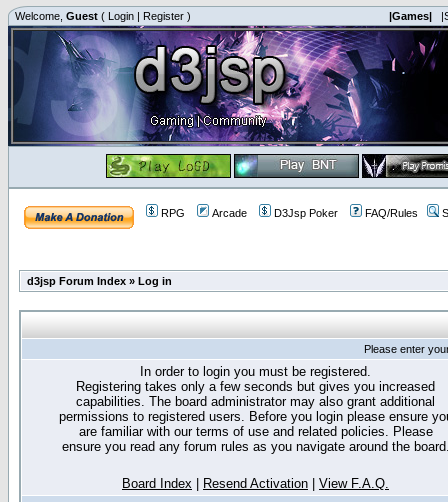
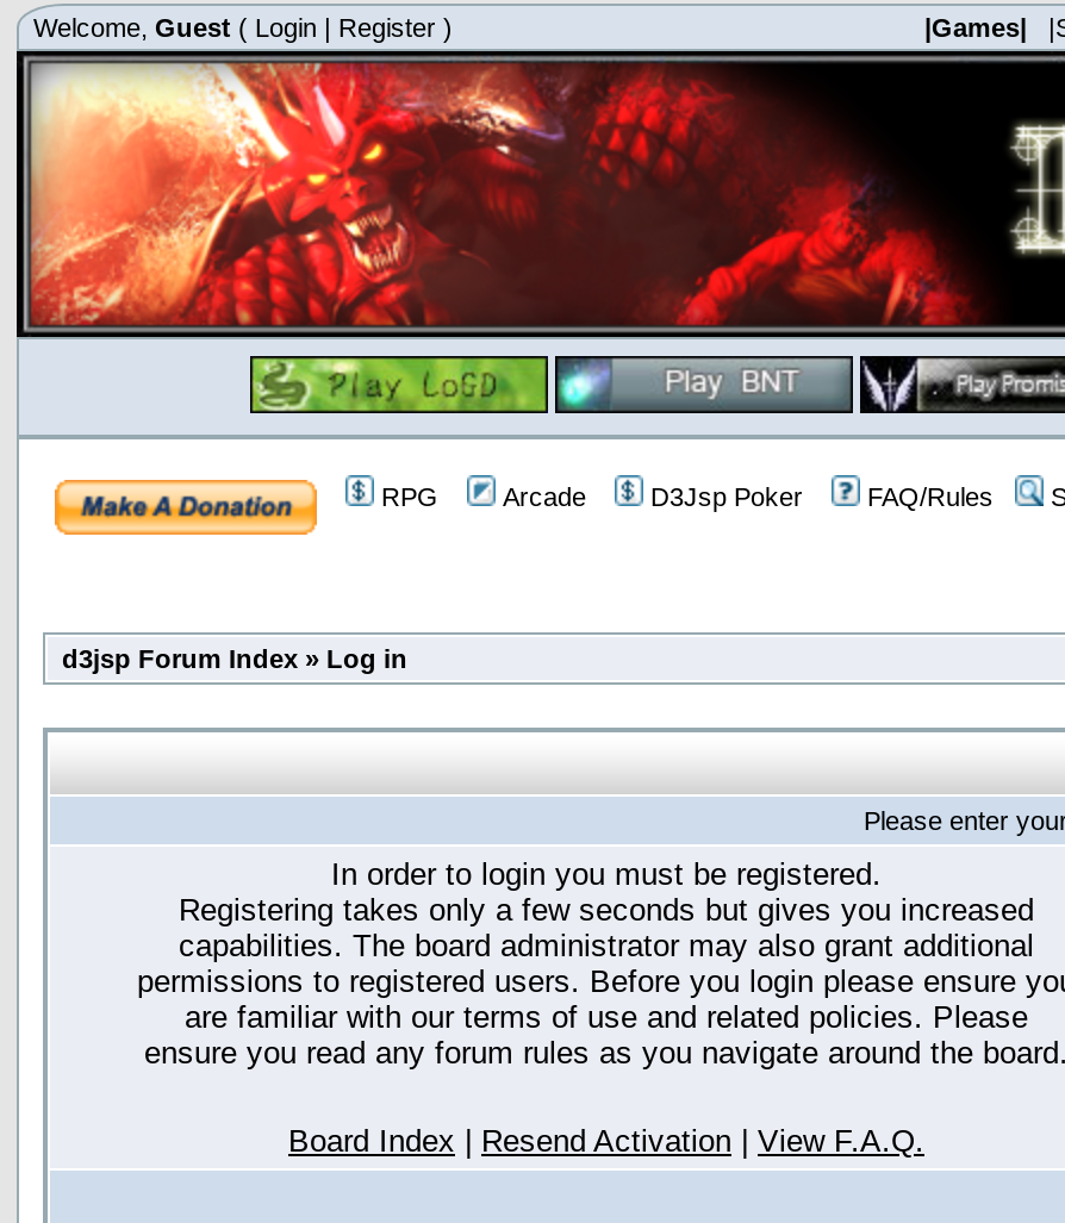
[8,25,445,147] [image] -> [17,49,1058,339] [image]

